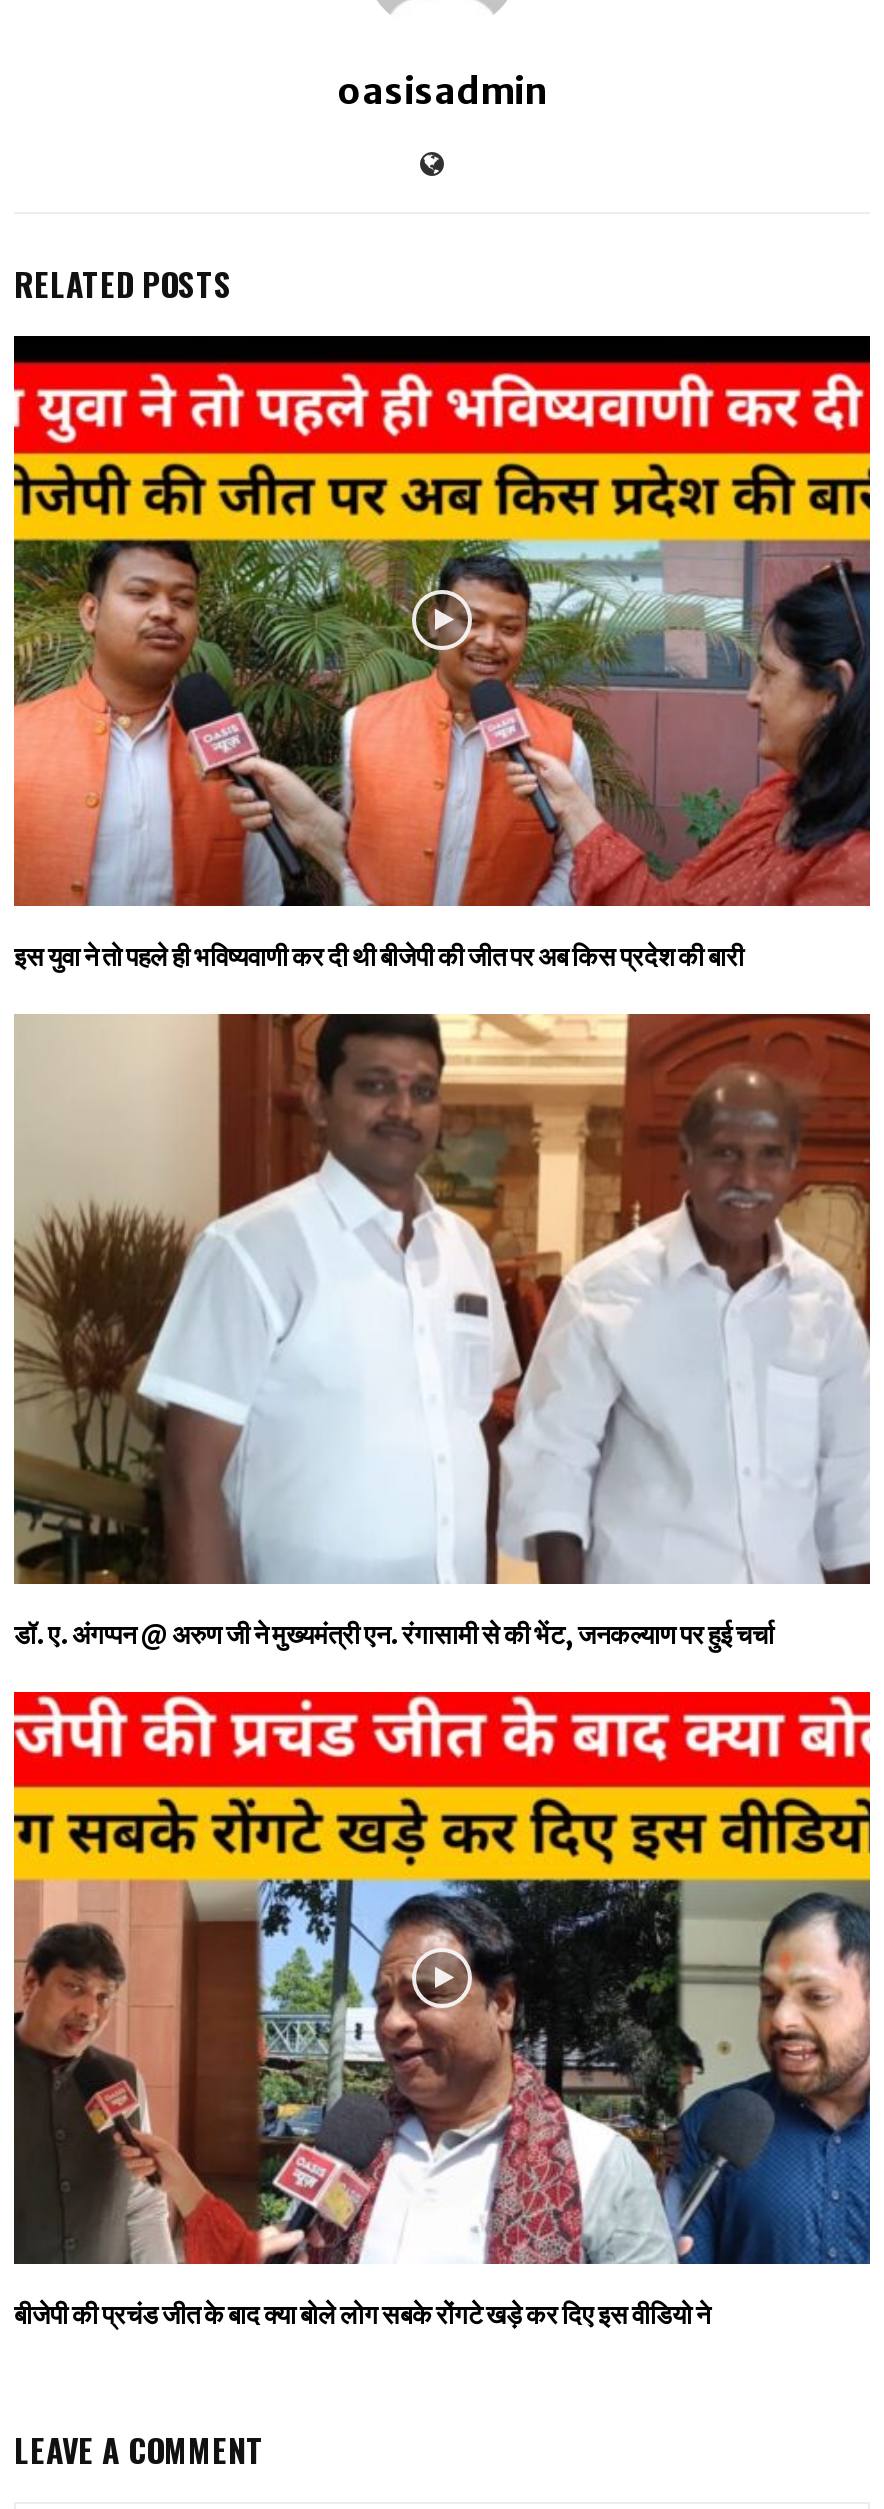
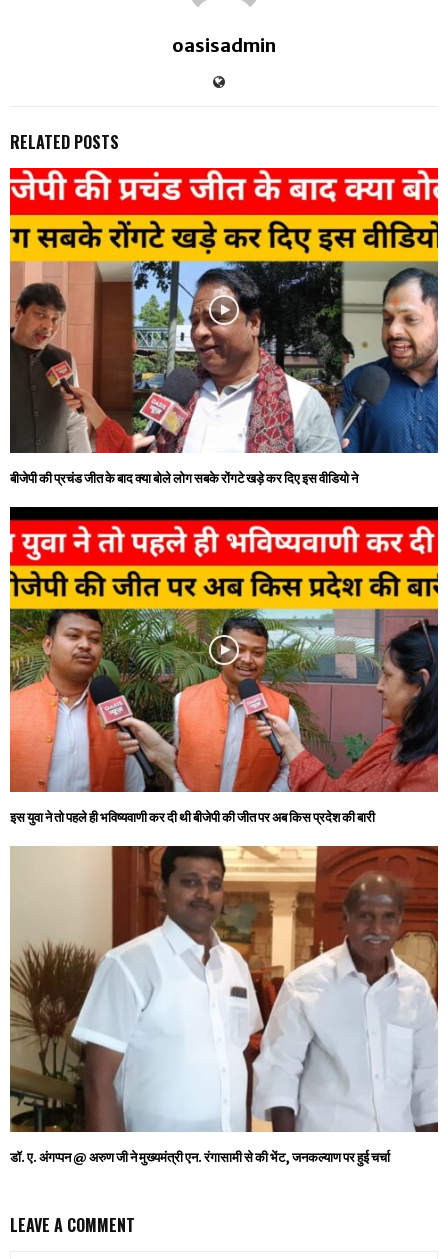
moved [10,360,874,1653] -> [8,519,440,1166]: [image] | इस युवा ने तो पहले ही भविष्यवाणी कर दी थी बीजेपी की जीत पर अब किस प्रदेश की बारी | डॉ. ए. अंगप्पन @ अरुण जी ने मुख्यमंत्री एन. रंगासामी से की भेंट, जनकल्याण पर हुई चर्चा
moved [12,1690,872,2332] -> [9,167,439,487]: [image] | बीजेपी की प्रचंड जीत के बाद क्या बोले लोग सबके रोंगटे खड़े कर दिए इस वीडियो ने

